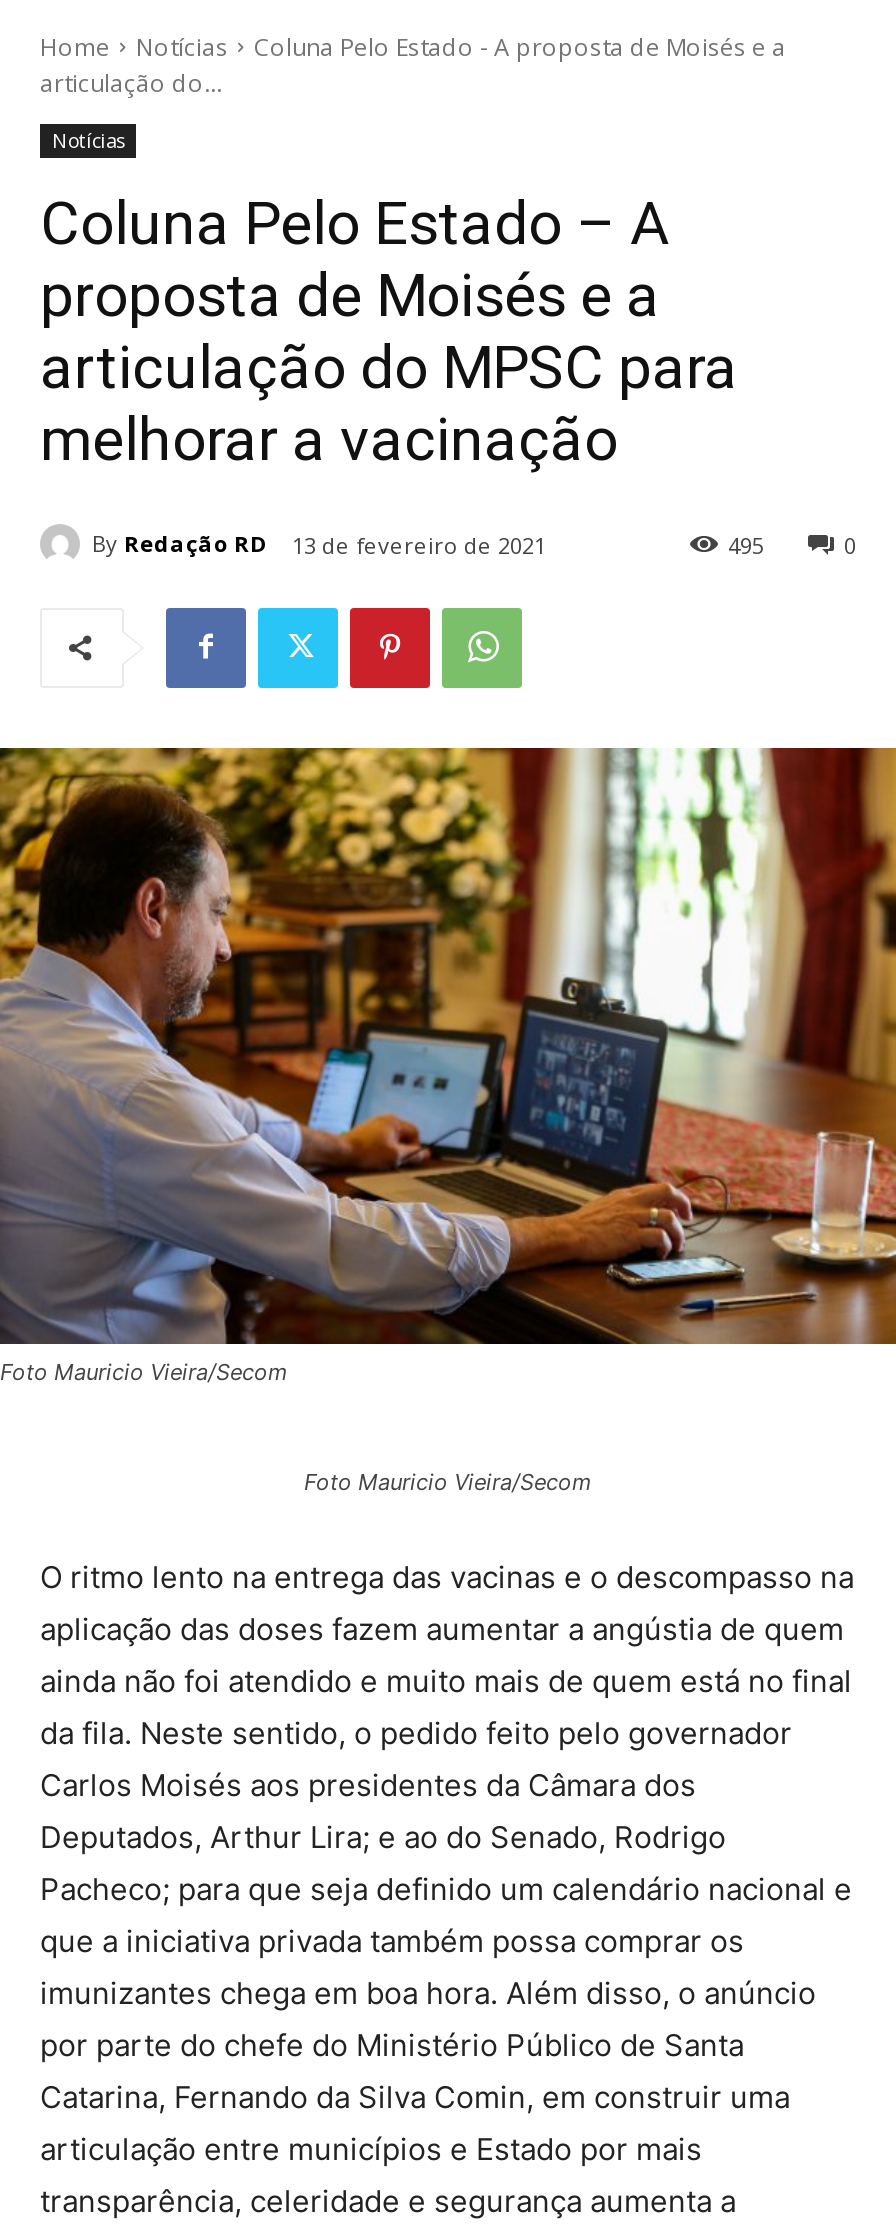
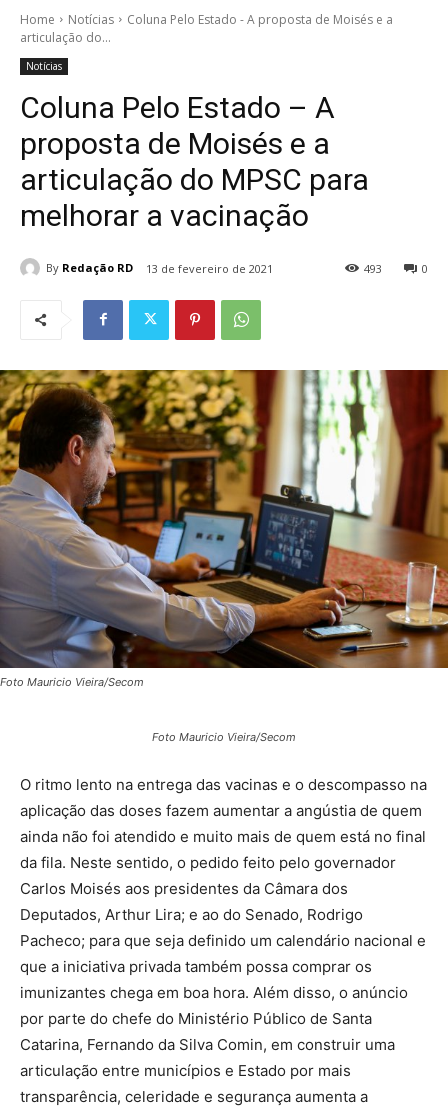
[728,529,764,559] 495 -> [364,261,382,276] 493

